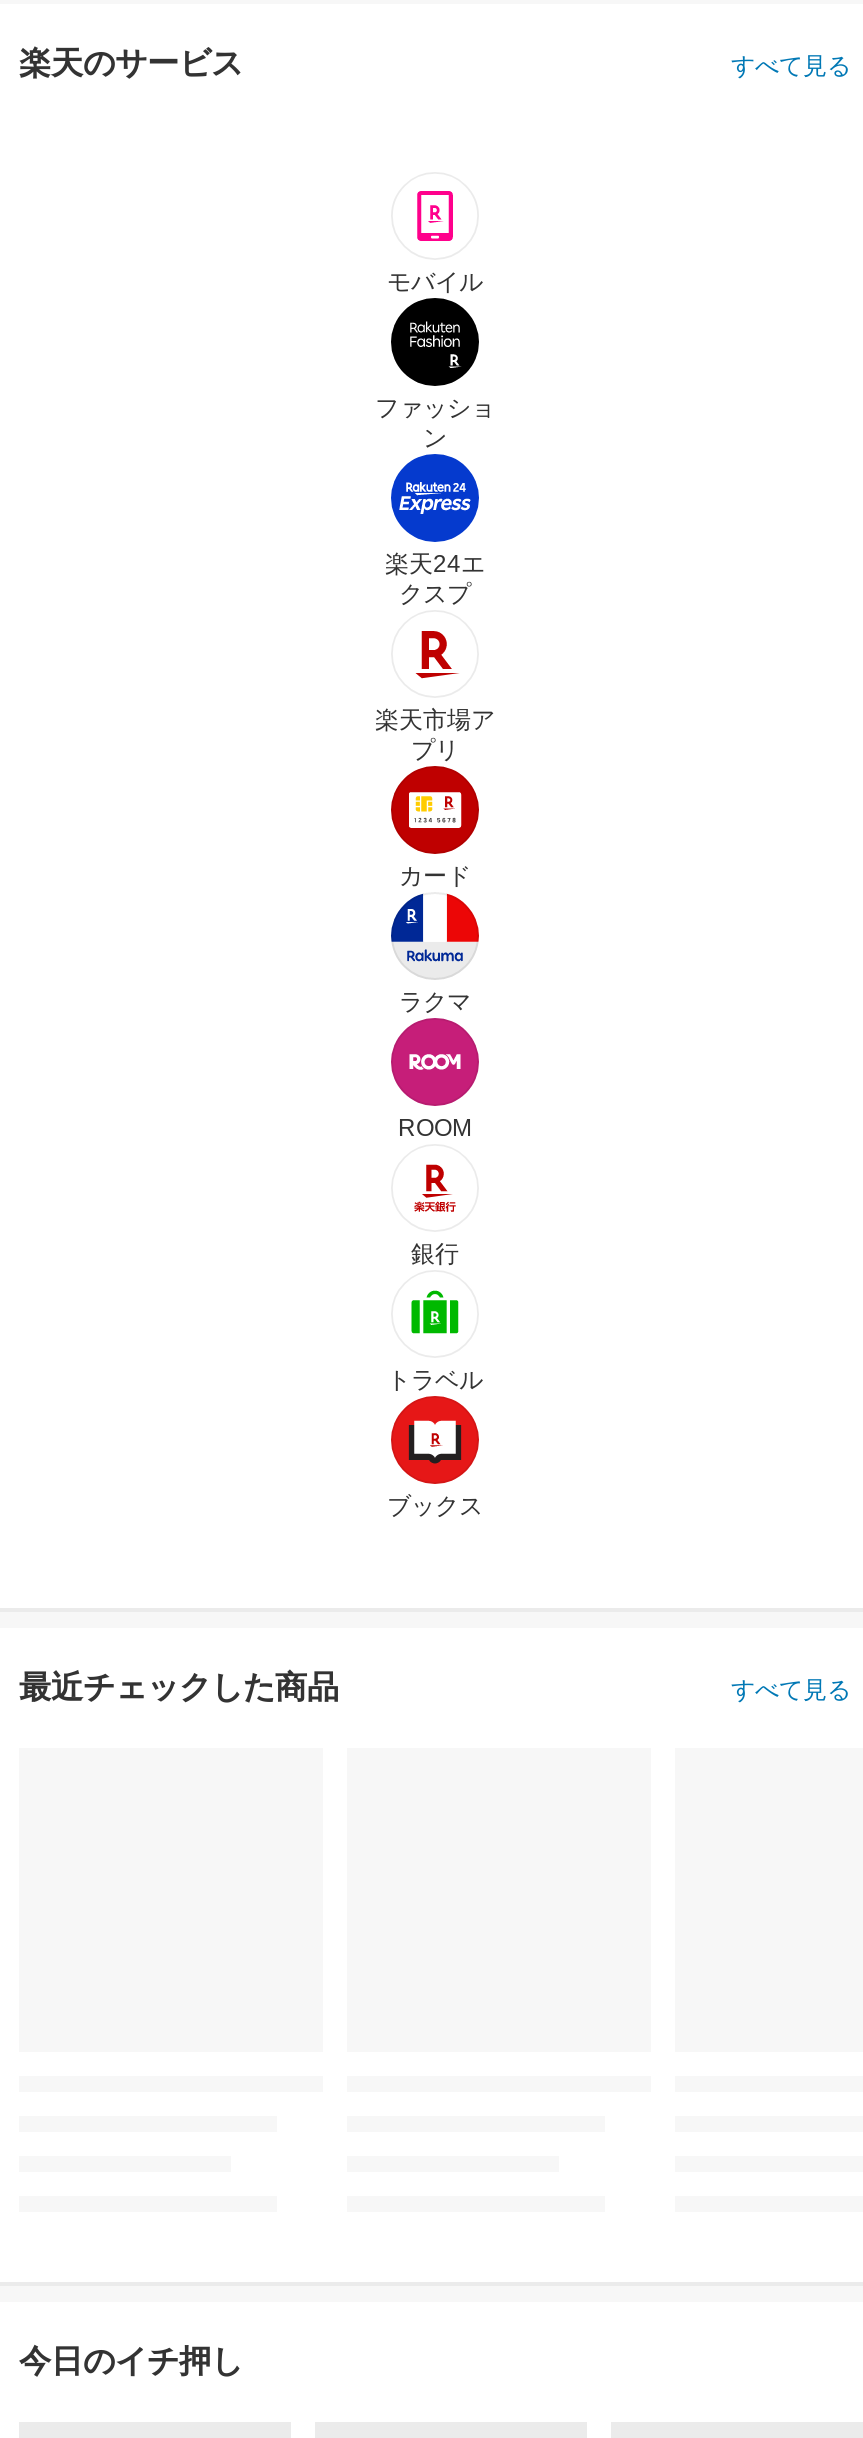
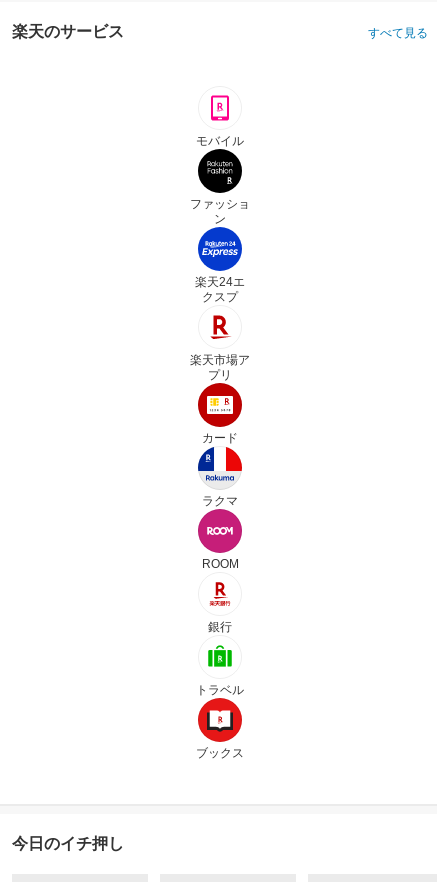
[19,1670,851,1704] 最近チェックした商品 | すべて見る -> none

